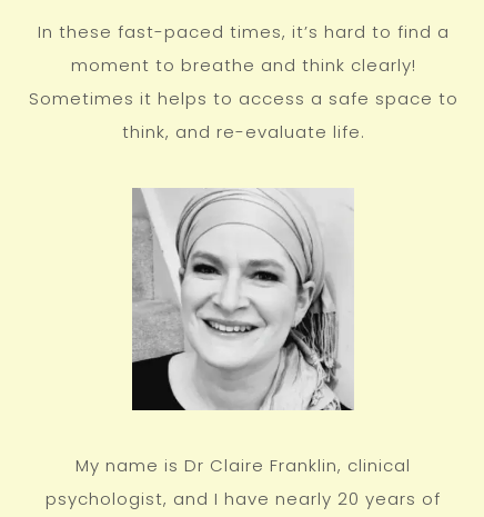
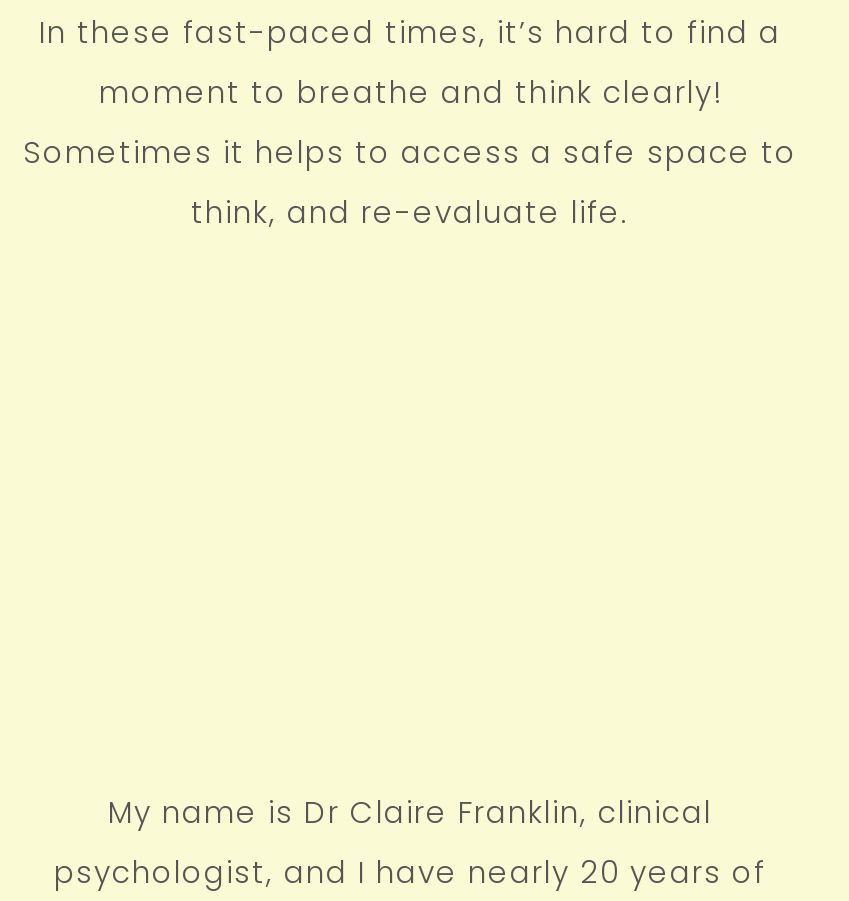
[131,188,354,411] [image] -> none

